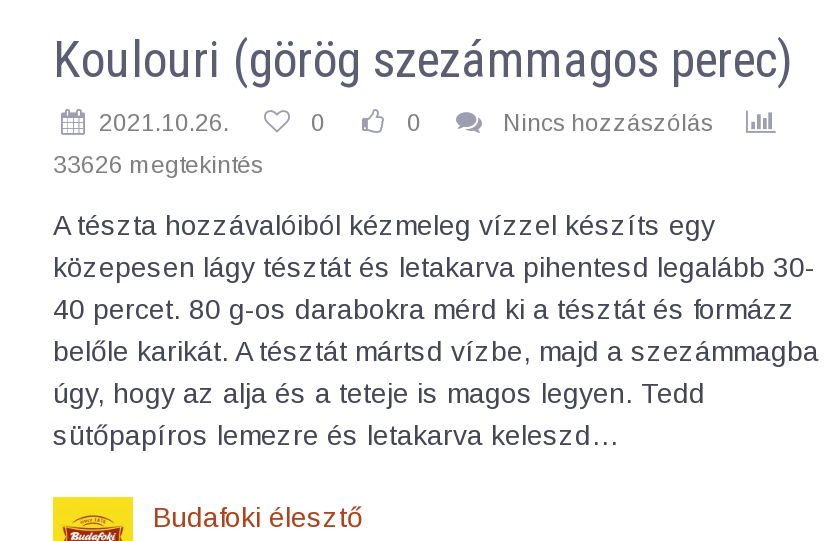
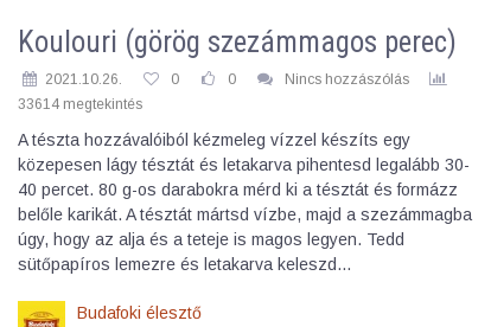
[53,151,263,179] 33626 megtekintés -> [18,96,142,113] 33614 megtekintés

